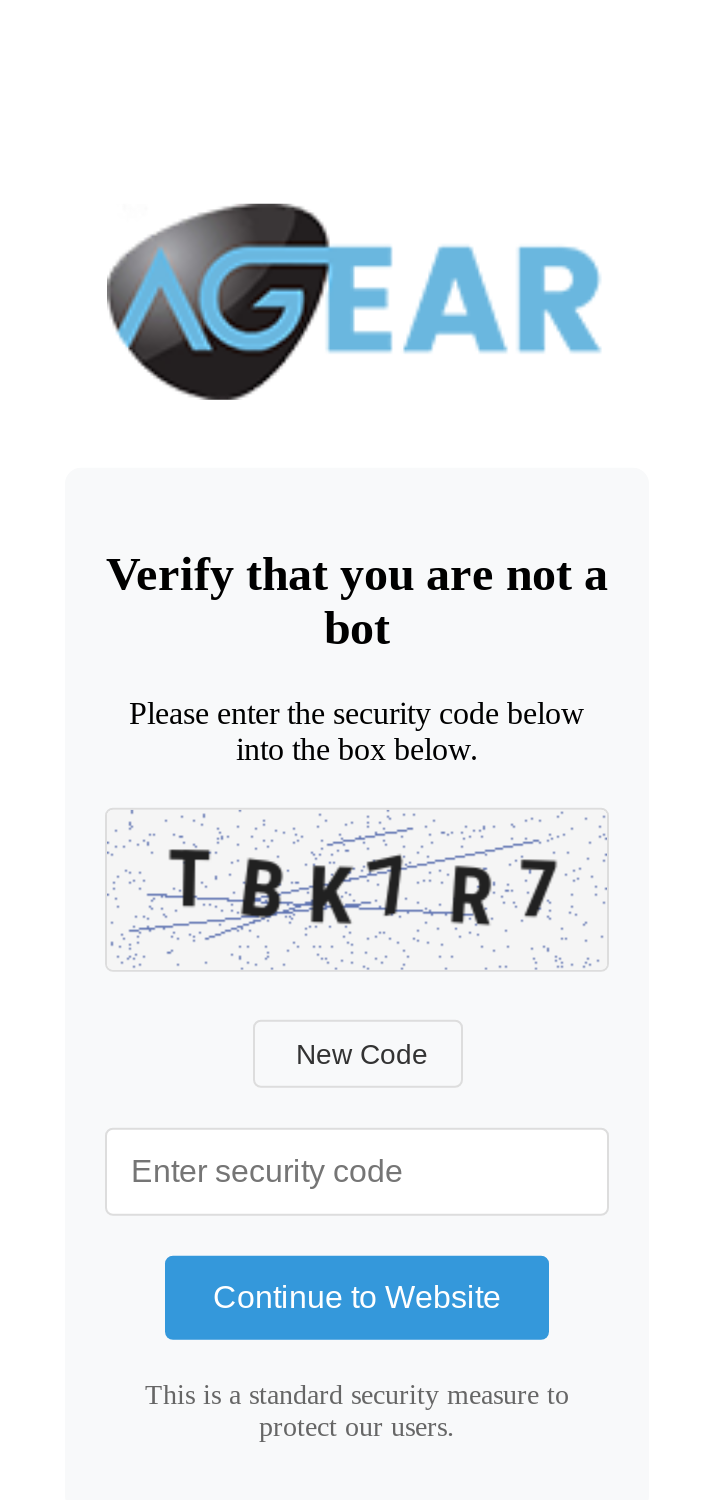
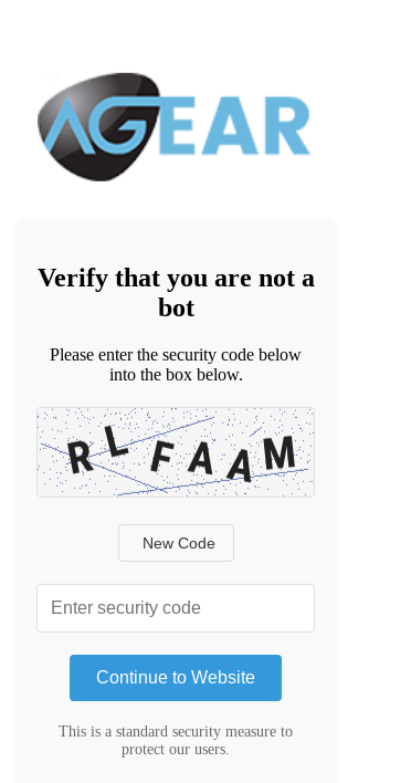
[111,814,593,966] [image] -> [38,408,309,497] [image]

